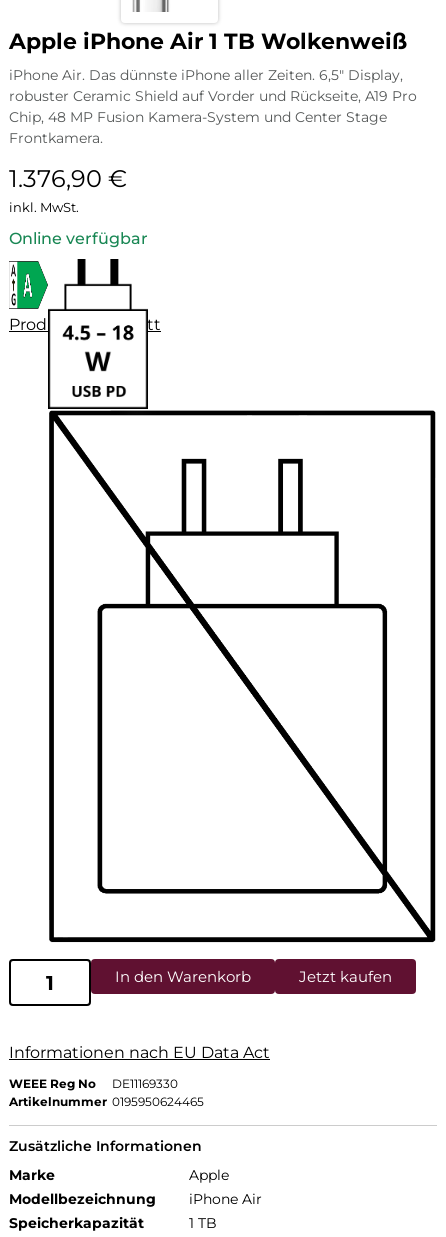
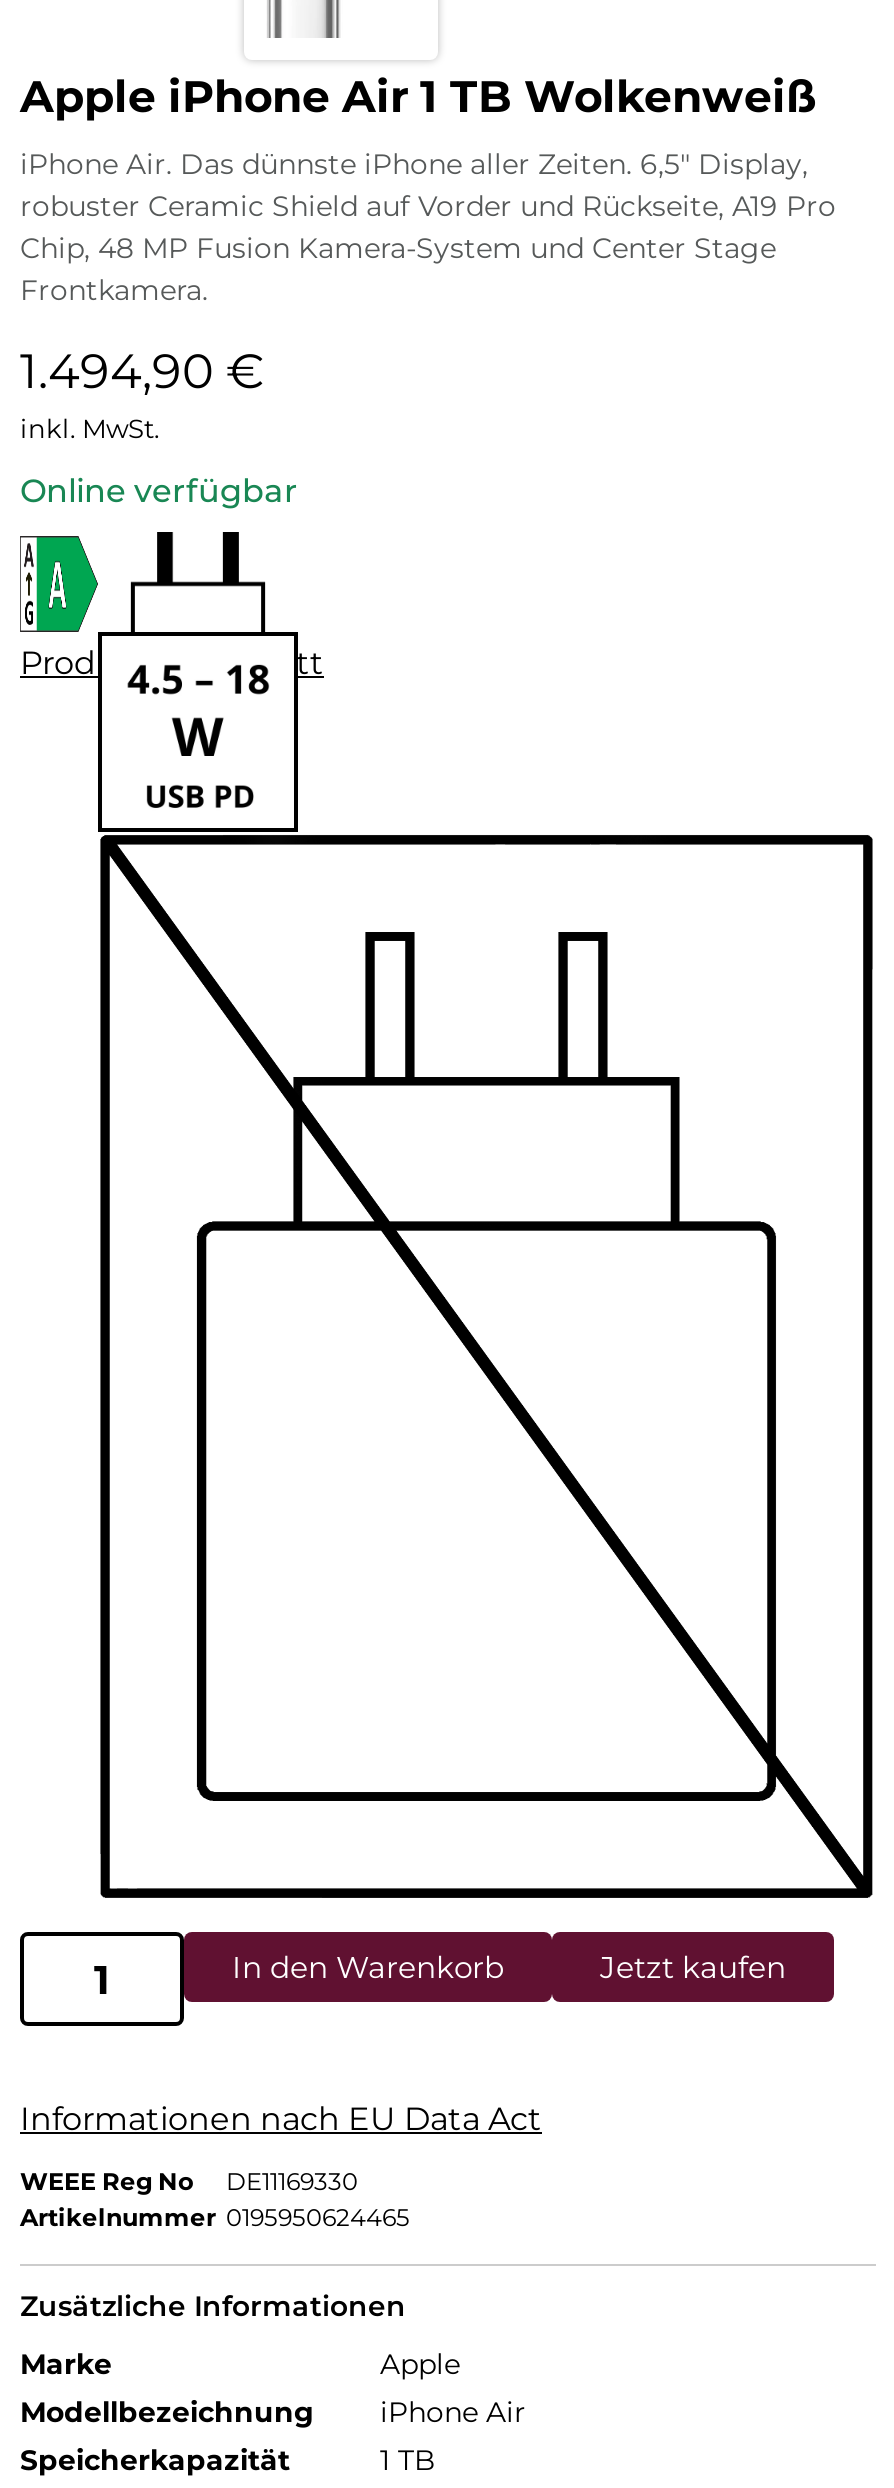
[9,164,127,193] 1.376,90 € -> [20,343,264,401] 1.494,90 €

